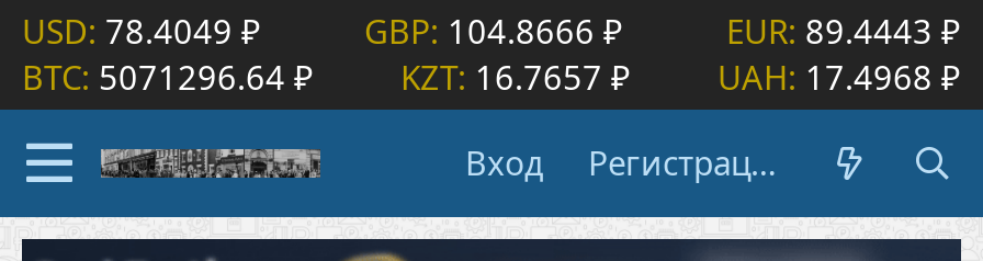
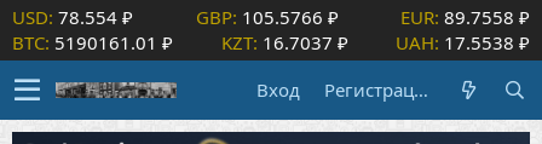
[22,9,261,53] USD: 78.4049 ₽ -> [12,5,133,29] USD: 78.554 ₽
[364,9,623,53] GBP: 104.8666 ₽ -> [195,5,338,29] GBP: 105.5766 ₽
[726,9,961,53] EUR: 89.4443 ₽ -> [400,5,530,29] EUR: 89.7558 ₽
[22,55,314,99] BTC: 5071296.64 ₽ -> [12,30,173,54] BTC: 5190161.01 ₽
[400,55,631,99] KZT: 16.7657 ₽ -> [221,30,348,54] KZT: 16.7037 ₽
[718,55,961,99] UAH: 17.4968 ₽ -> [396,30,530,54] UAH: 17.5538 ₽

